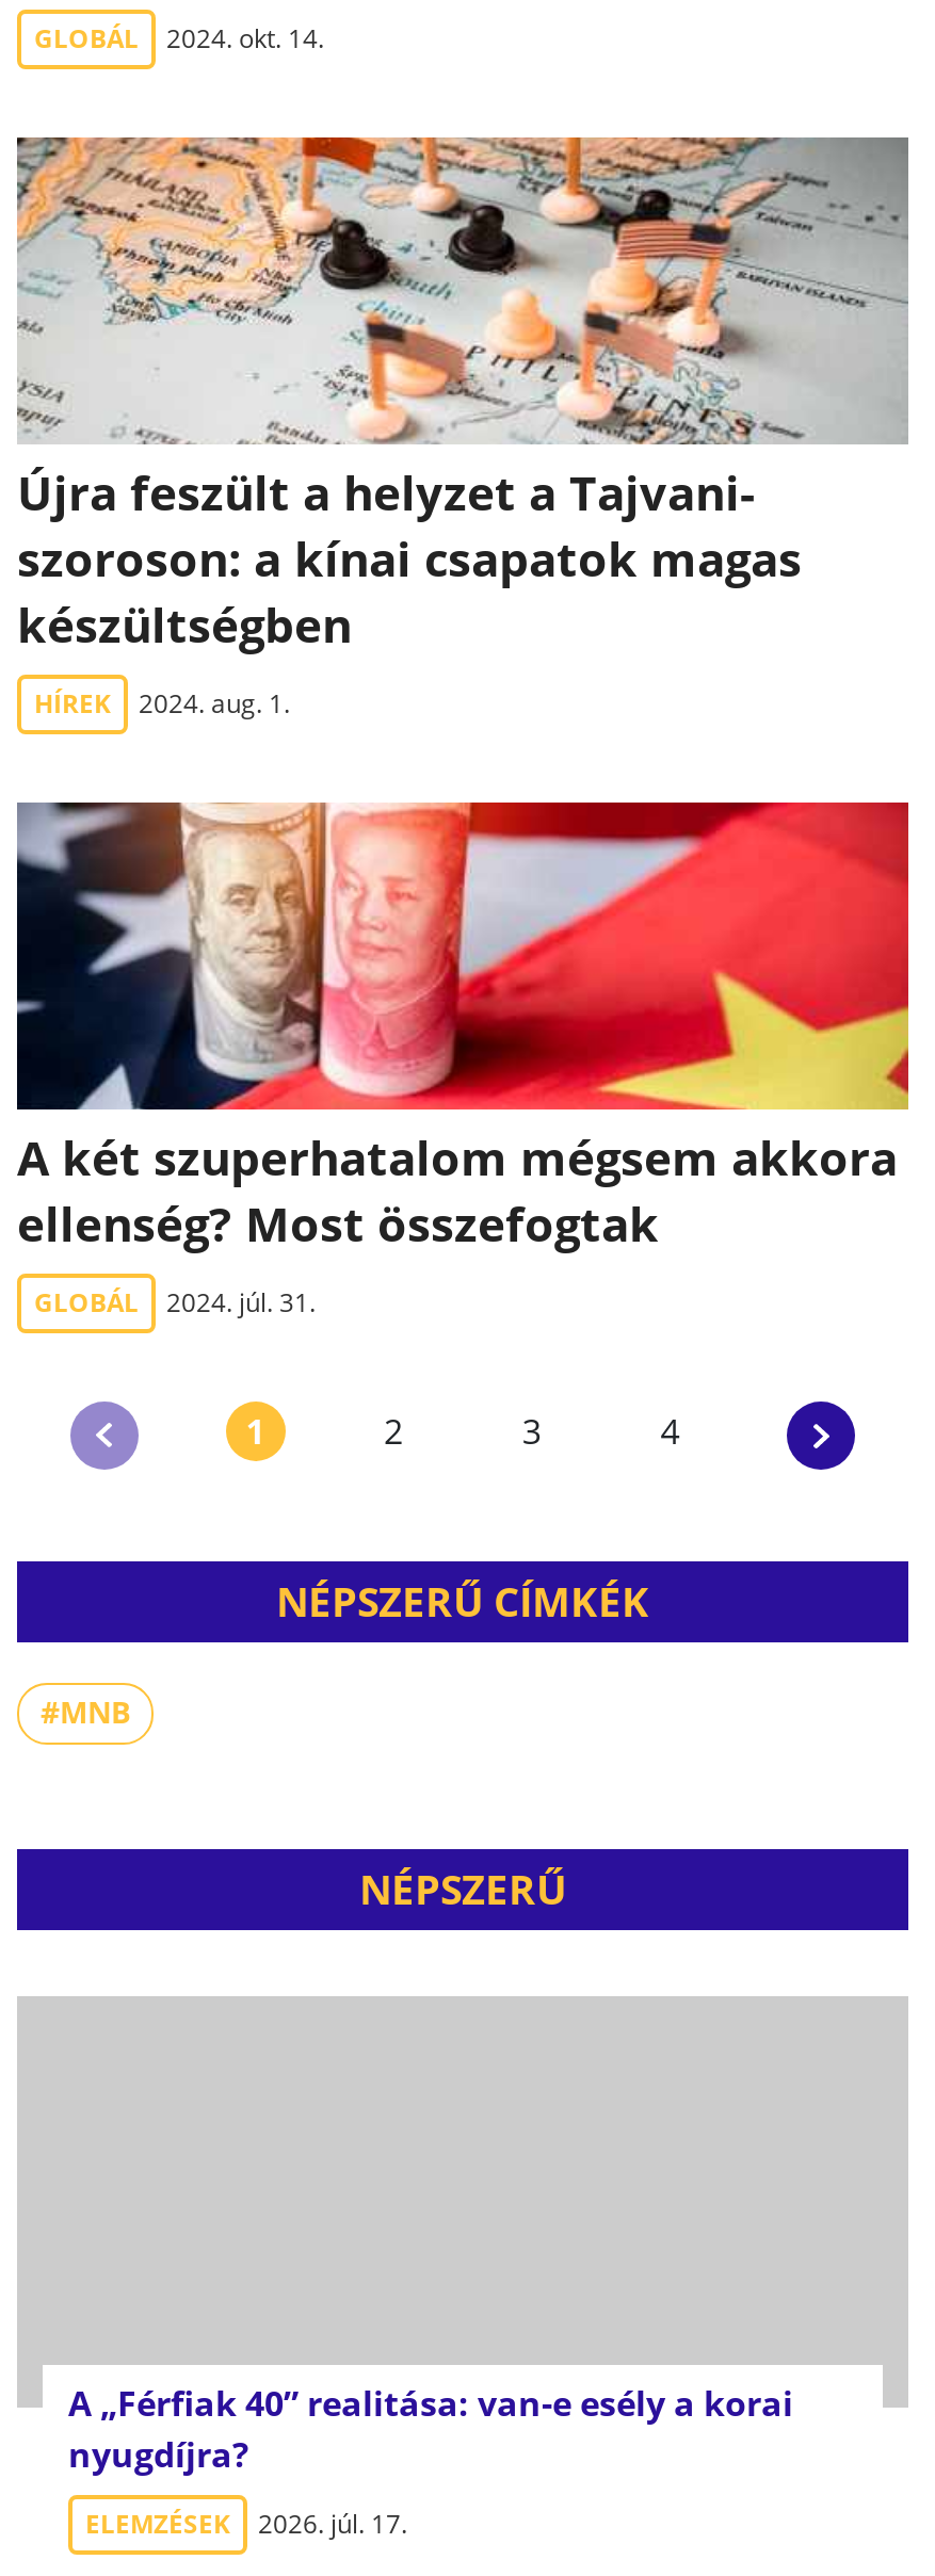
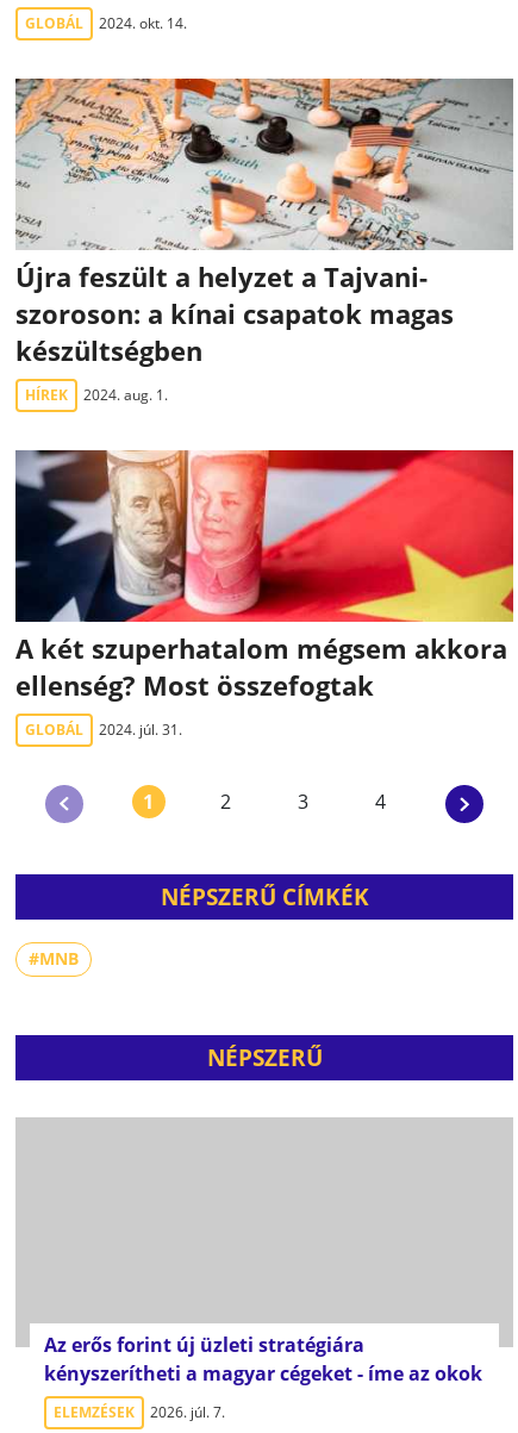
[68,2380,793,2478] A „Férfiak 40” realitása: van-e esély a korai | nyugdíjra? -> [44,1332,482,1387] Az erős forint új üzleti stratégiára | kényszerítheti a magyar cégeket - íme az okok
[85,2506,407,2542] ELEMZÉSEK 2026. júl. 17. -> [54,1402,225,1422] ELEMZÉSEK 2026. júl. 7.

